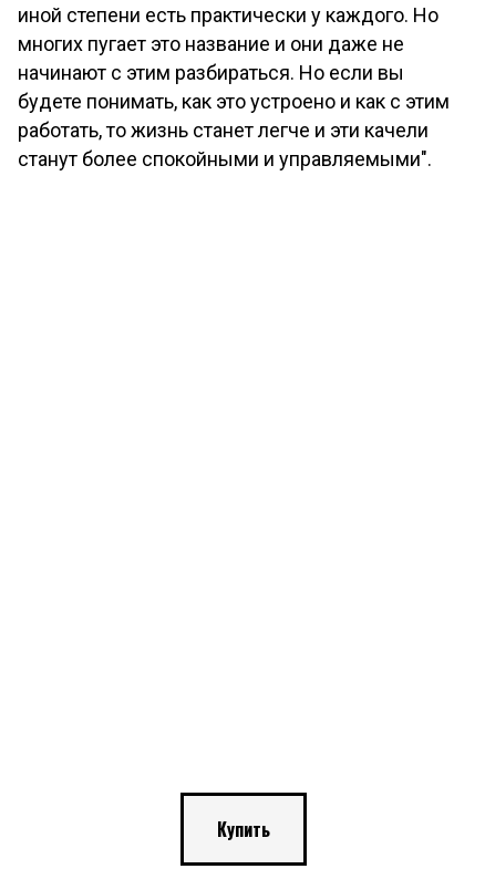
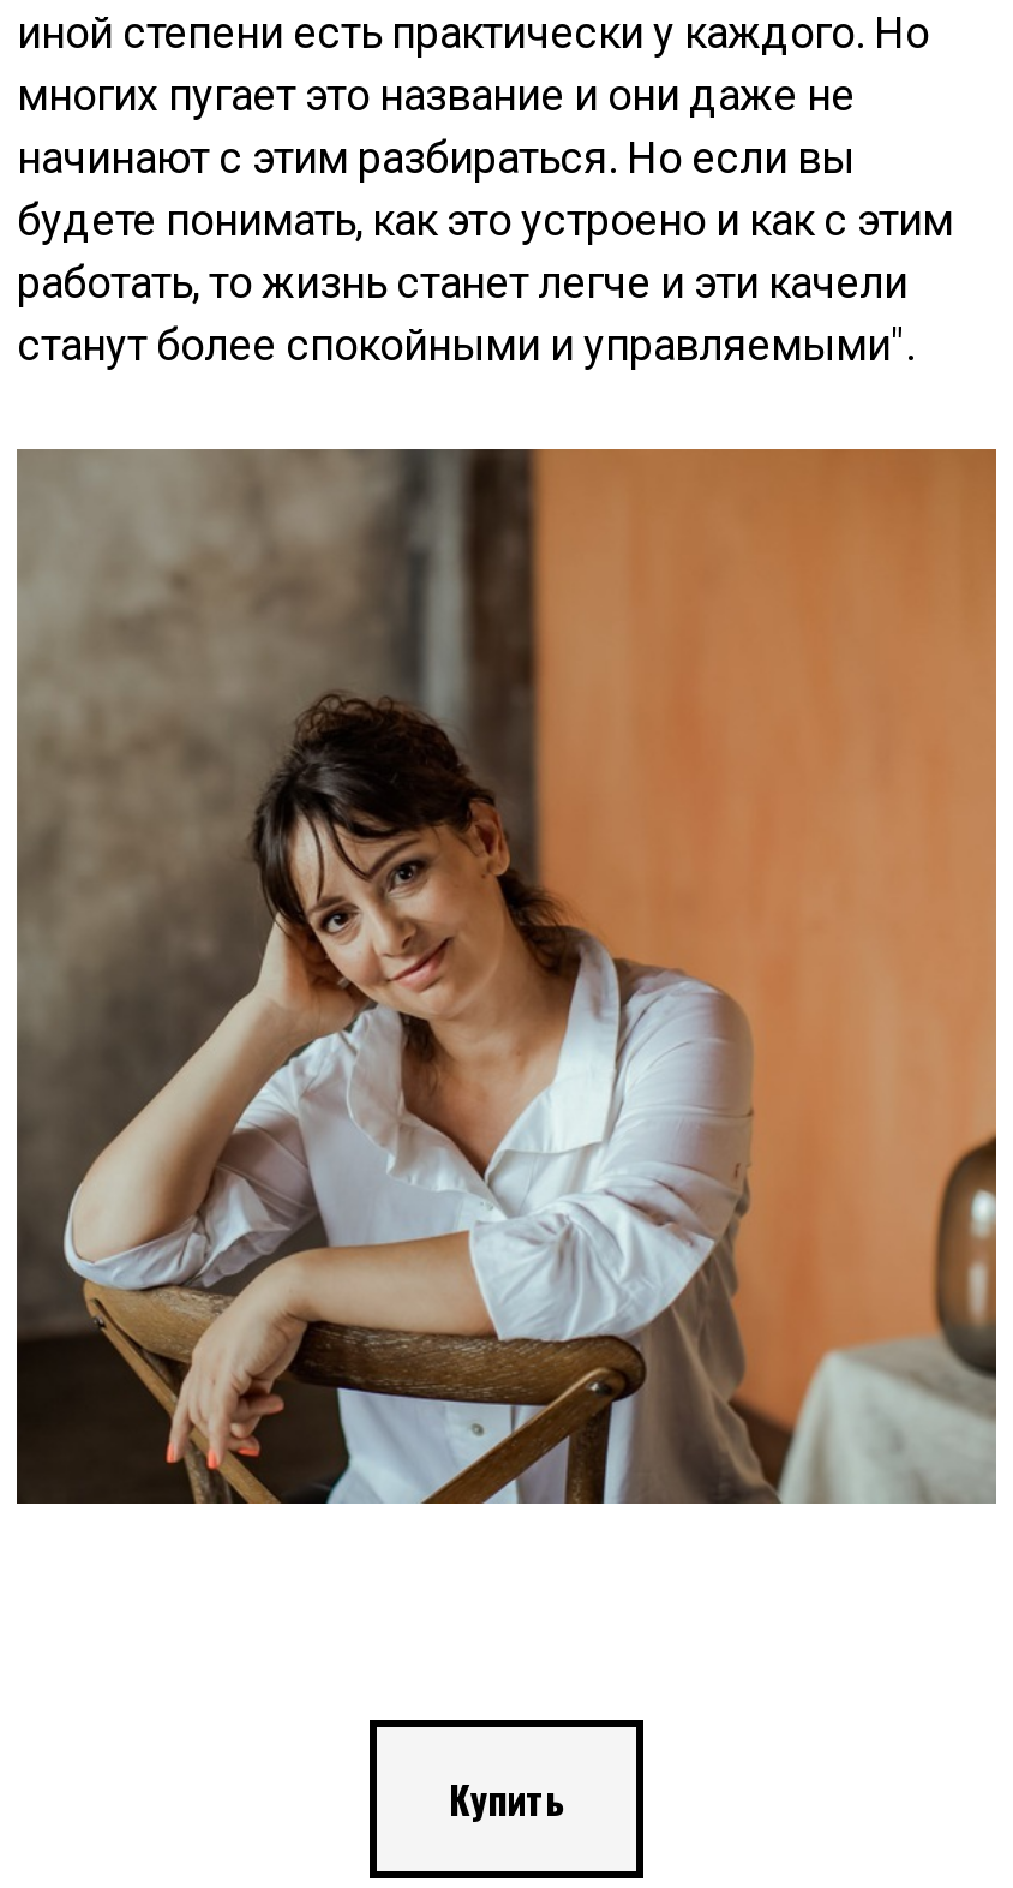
none -> [14,447,999,1506] [image]

